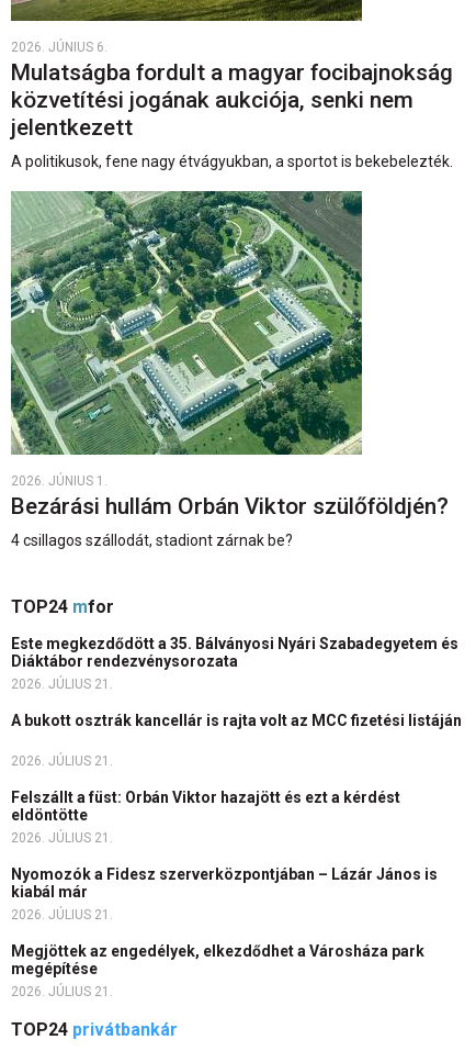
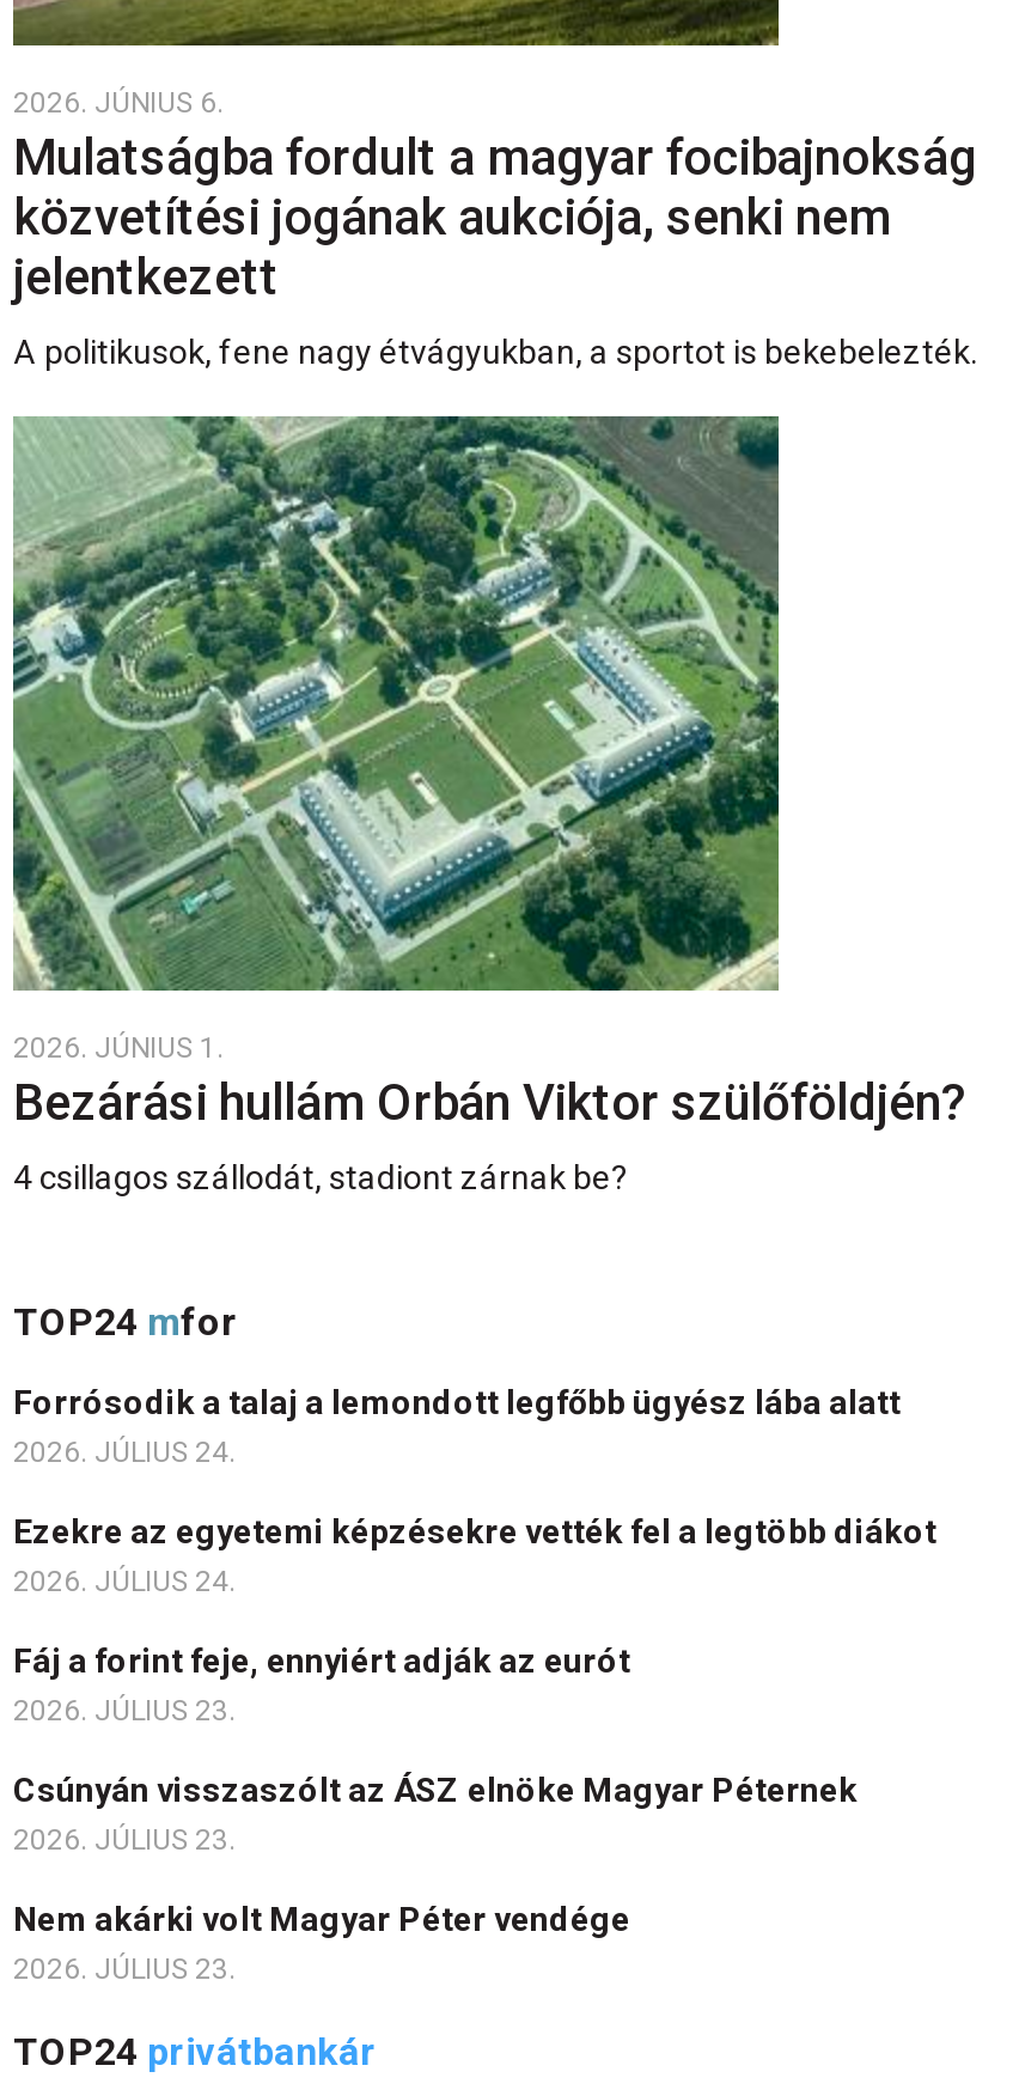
[11,635,462,999] Este megkezdődött a 35. Bálványosi Nyári Szabadegyetem és | Diáktábor rendezvénysorozata | 2026. JÚLIUS 21. | A bukott osztrák kancellár is rajta volt az MCC fizetési listáján | 2026. JÚLIUS 21. | Felszállt a füst: Orbán Viktor hazajött és ezt a kérdést | eldöntötte | 2026. JÚLIUS 21. | Nyomozók a Fidesz szerverközpontjában – Lázár János is | kiabál már | 2026. JÚLIUS 21. | Megjöttek az engedélyek, elkezdődhet a Városháza park | megépítése | 2026. JÚLIUS 21. -> [13,1383,944,1986] Forrósodik a talaj a lemondott legfőbb ügyész lába alatt | 2026. JÚLIUS 24. | Ezekre az egyetemi képzésekre vették fel a legtöbb diákot | 2026. JÚLIUS 24. | Fáj a forint feje, ennyiért adják az eurót | 2026. JÚLIUS 23. | Csúnyán visszaszólt az ÁSZ elnöke Magyar Péternek | 2026. JÚLIUS 23. | Nem akárki volt Magyar Péter vendége | 2026. JÚLIUS 23.

